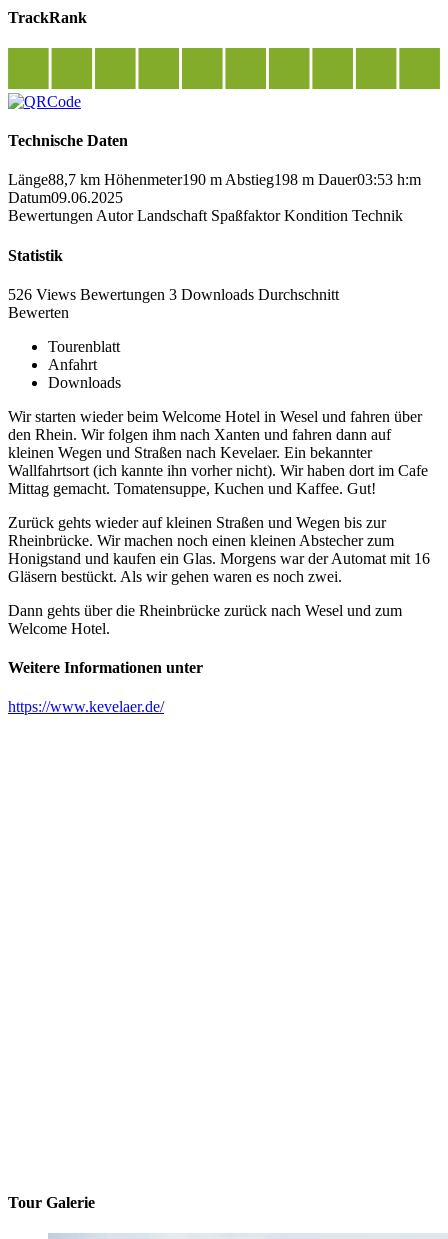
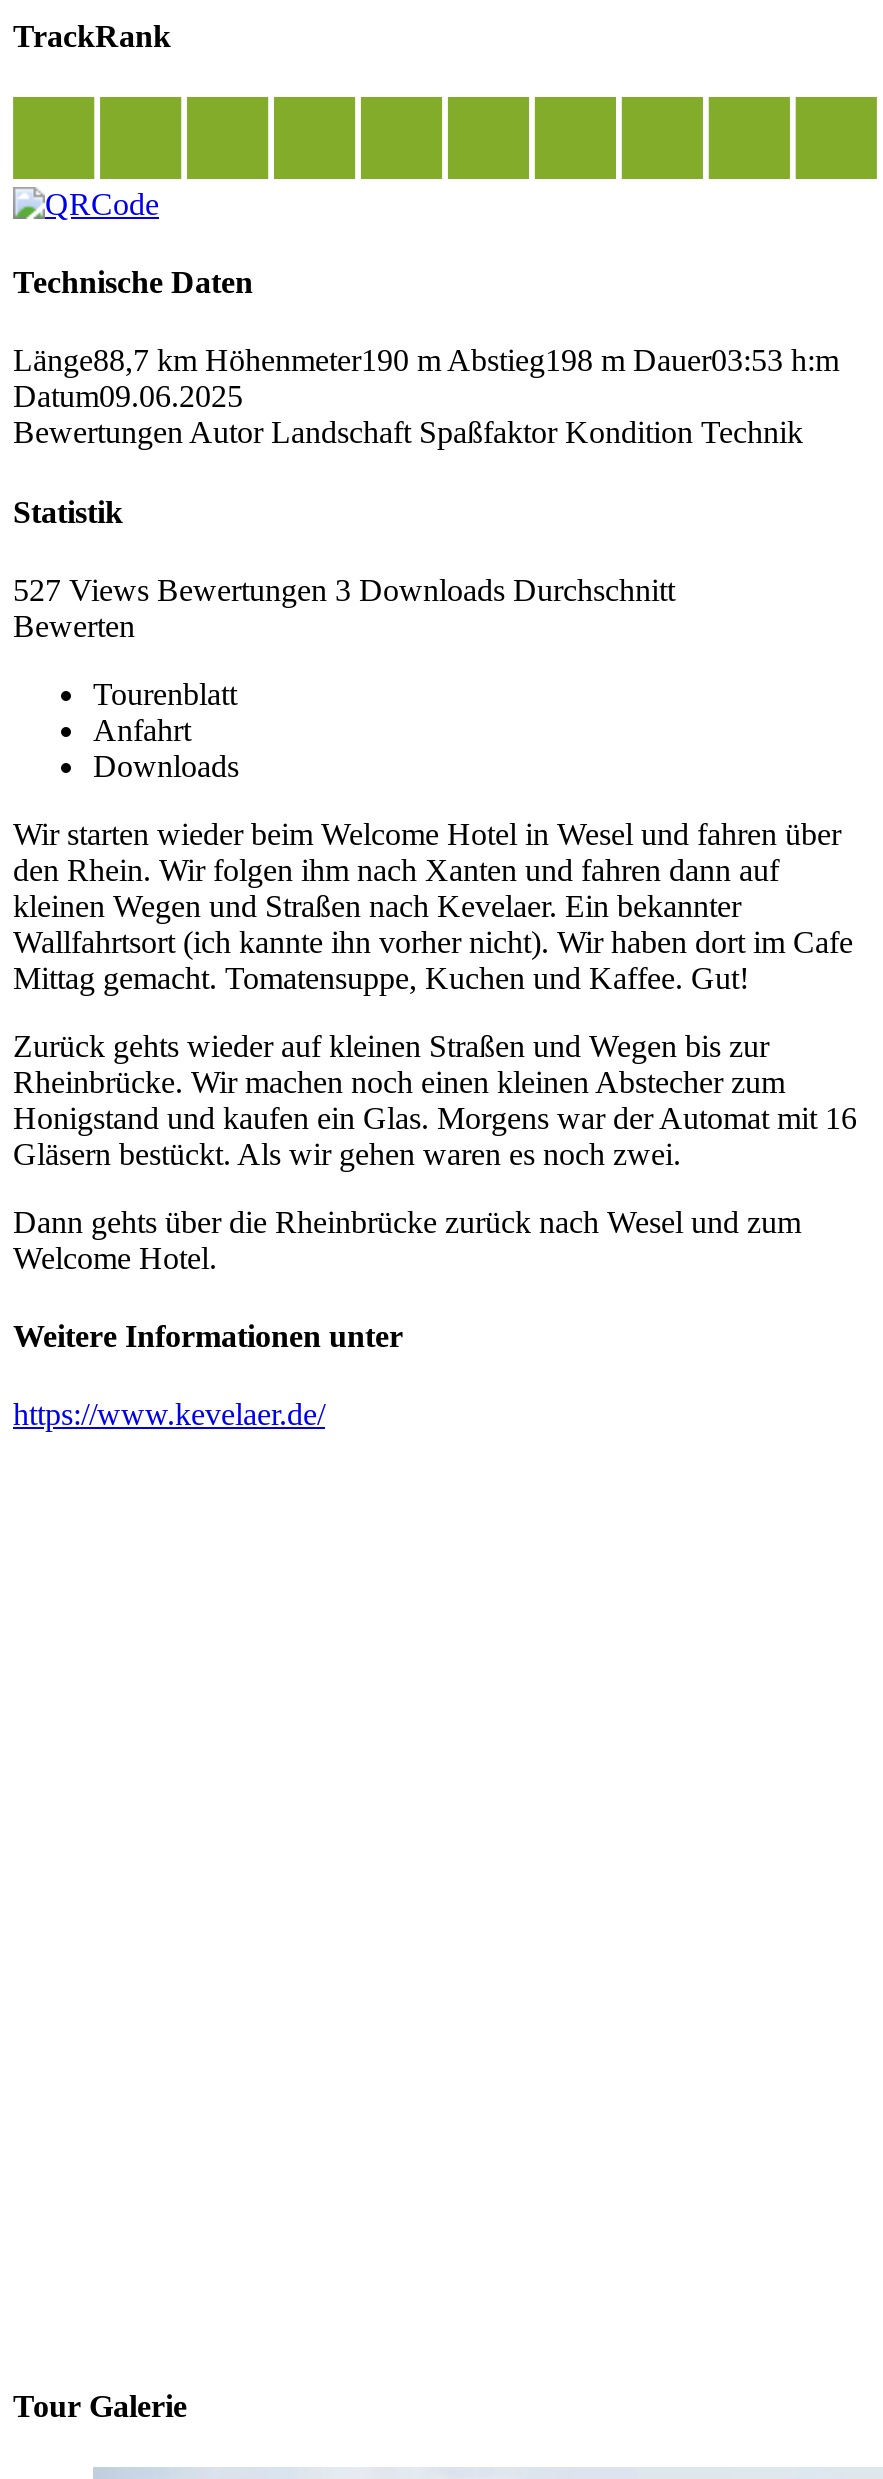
[8,286,339,303] 526 Views Bewertungen 3 Downloads Durchschnitt -> [13,573,675,607] 527 Views Bewertungen 3 Downloads Durchschnitt

